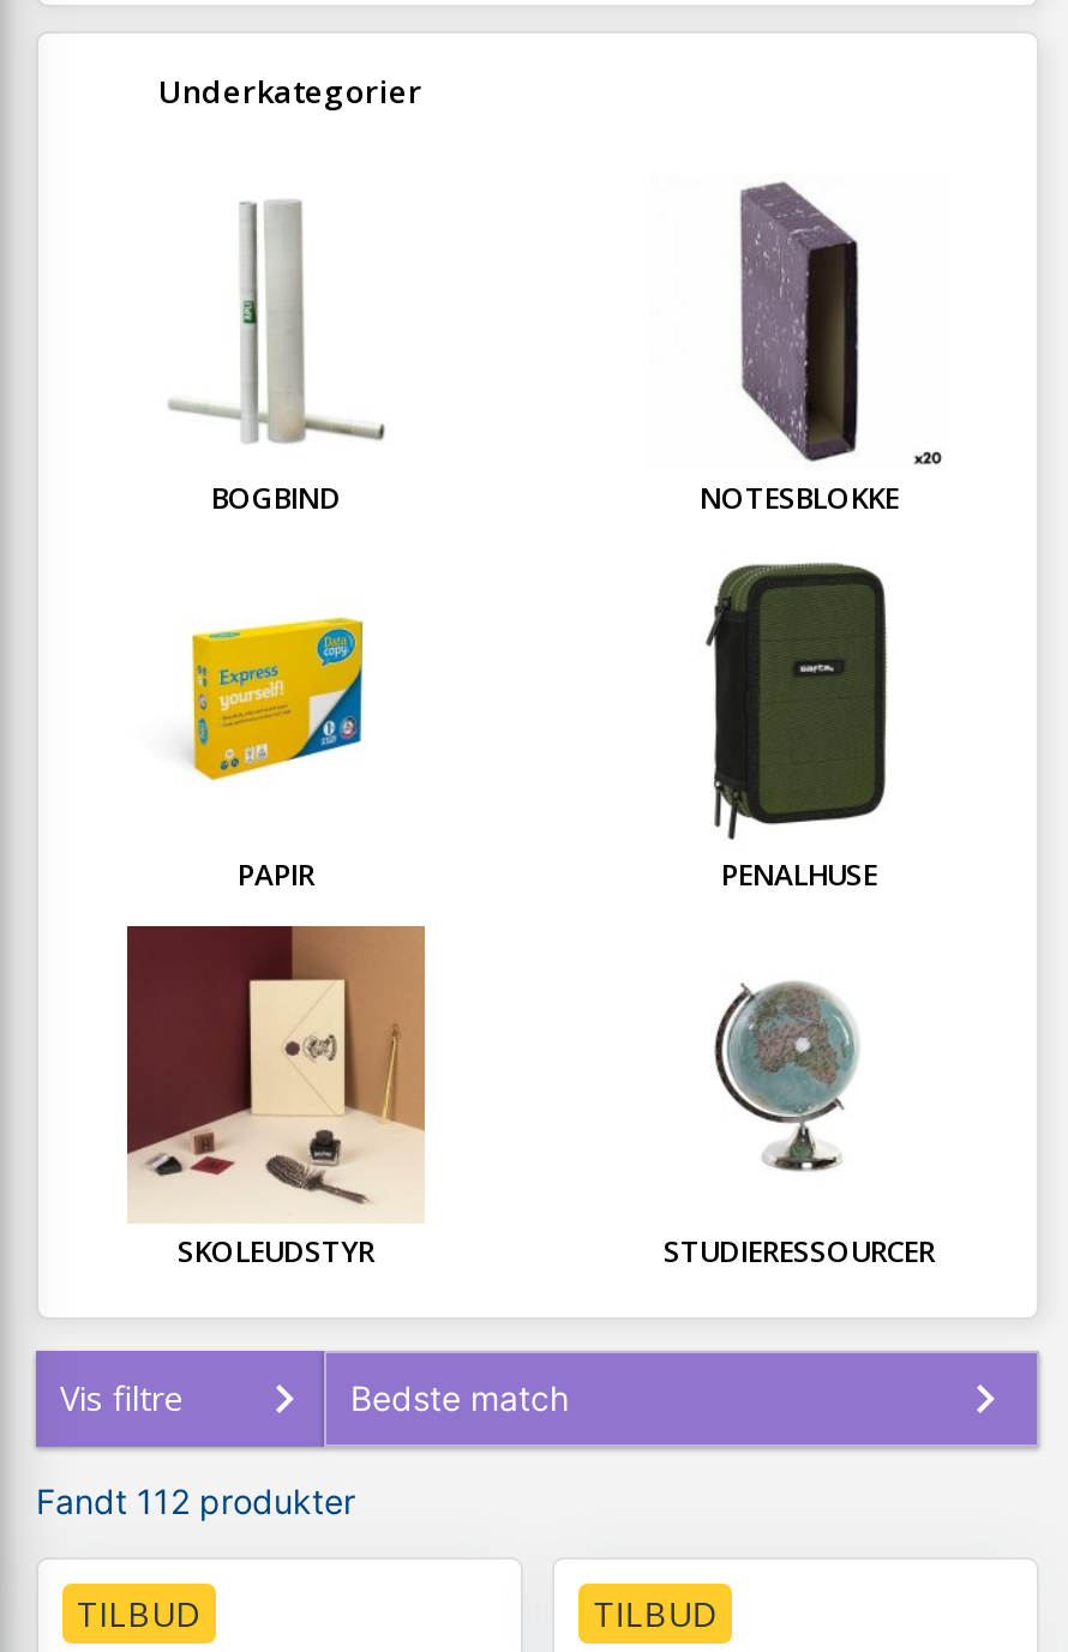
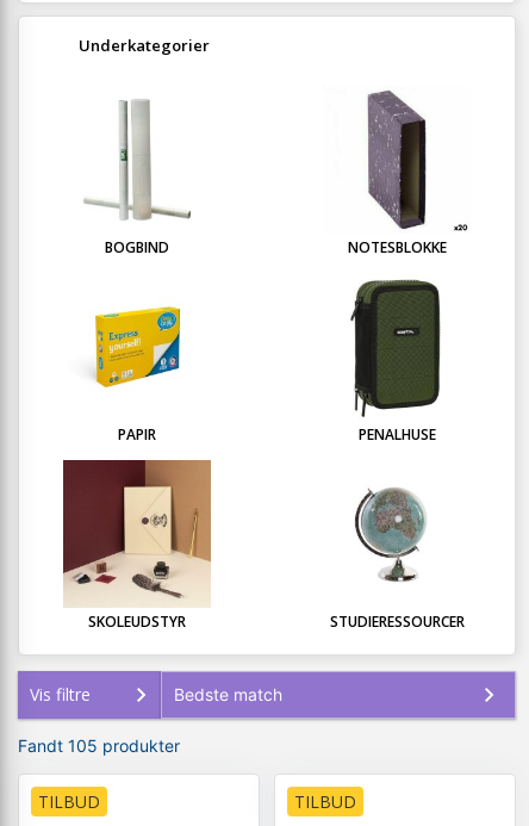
[36,1481,355,1521] Fandt 112 produkter -> [18,736,180,756] Fandt 105 produkter

